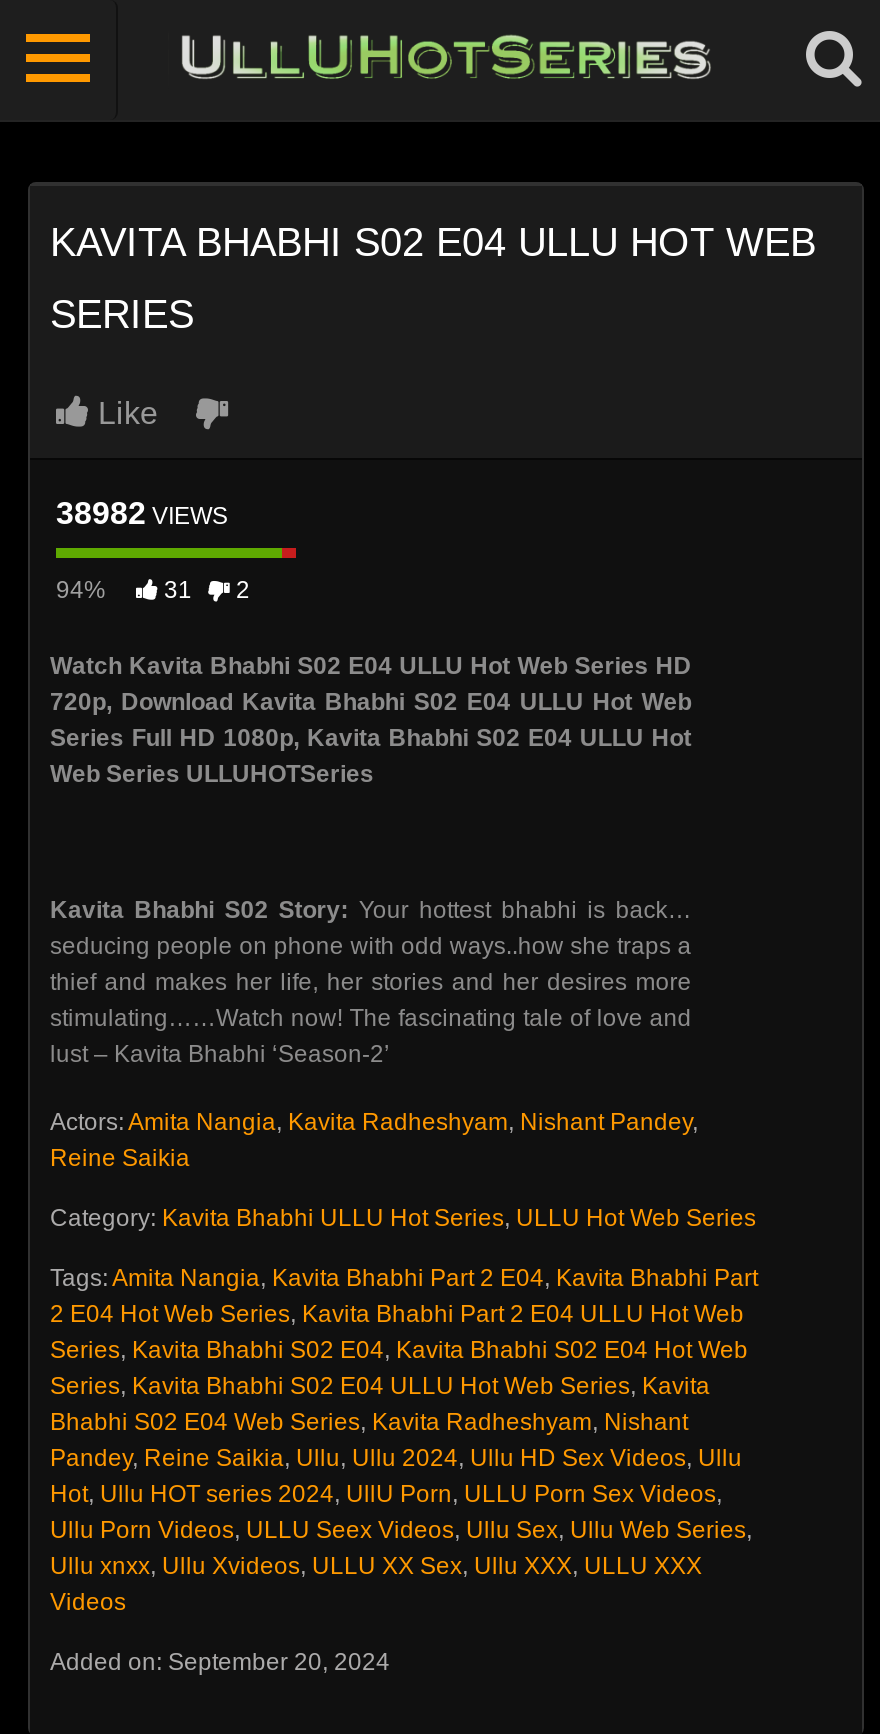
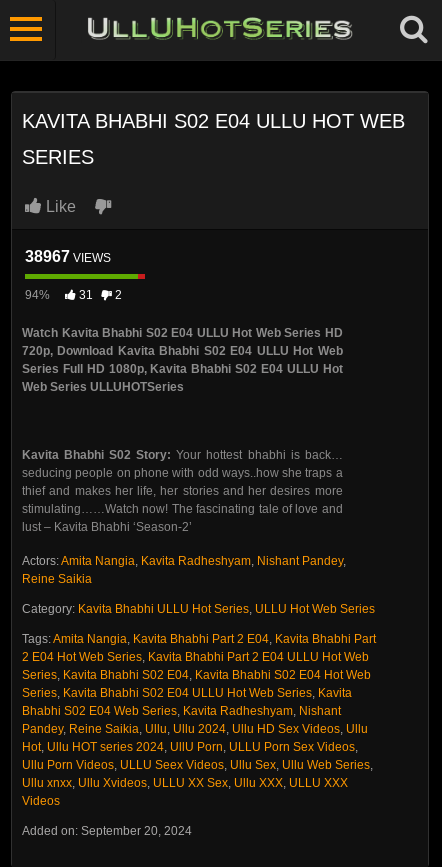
[56,496,228,530] 38982 VIEWS -> [25,248,111,265] 38967 VIEWS

